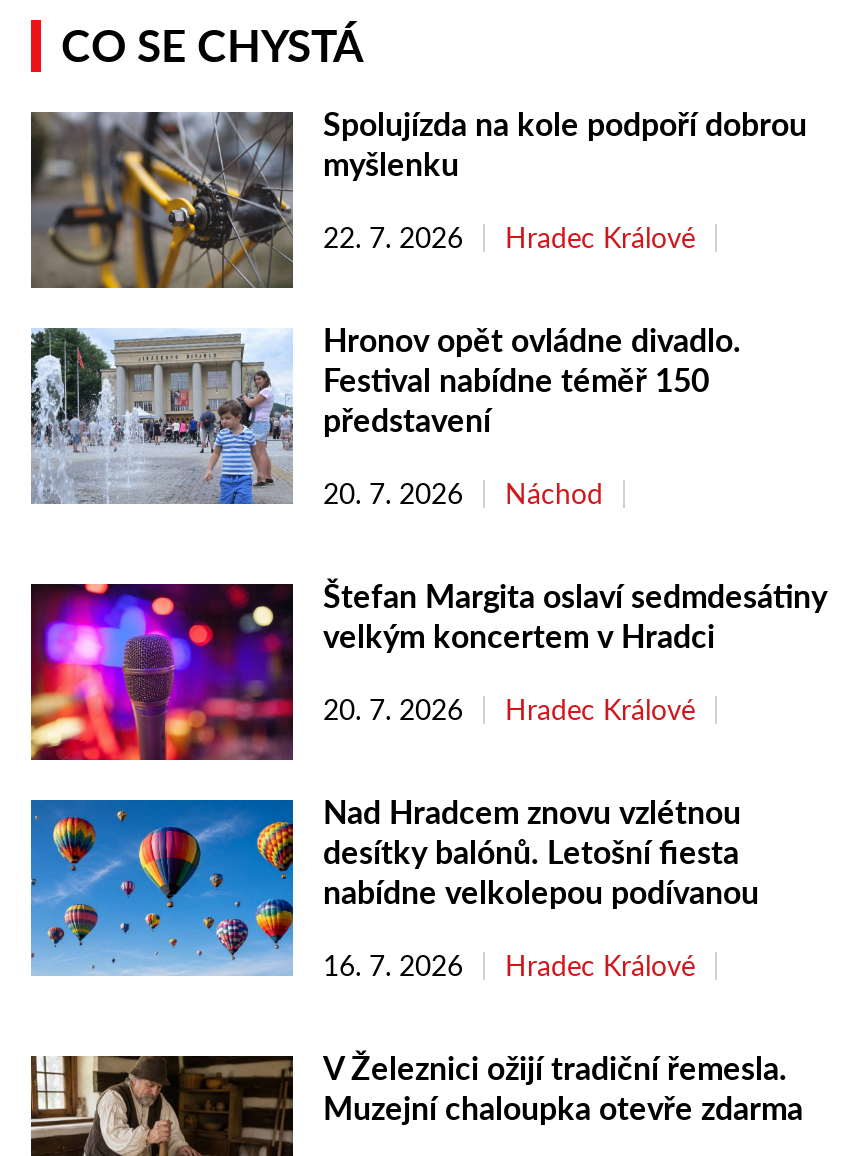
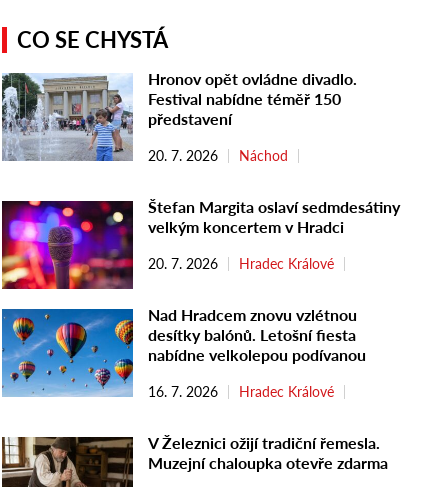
[31,105,807,290] [image] | Spolujízda na kole podpoří dobrou | myšlenku | 22. 7. 2026 | Hradec Králové -> none

